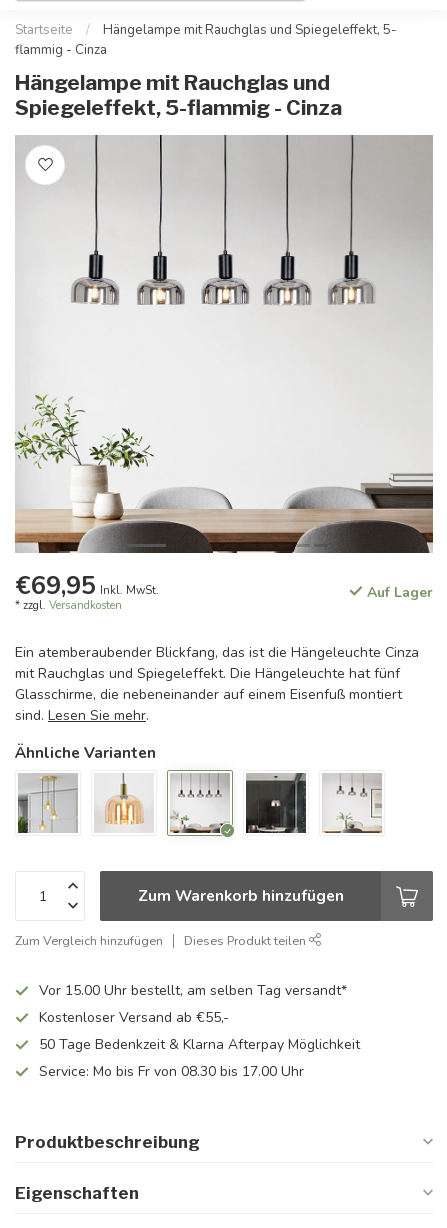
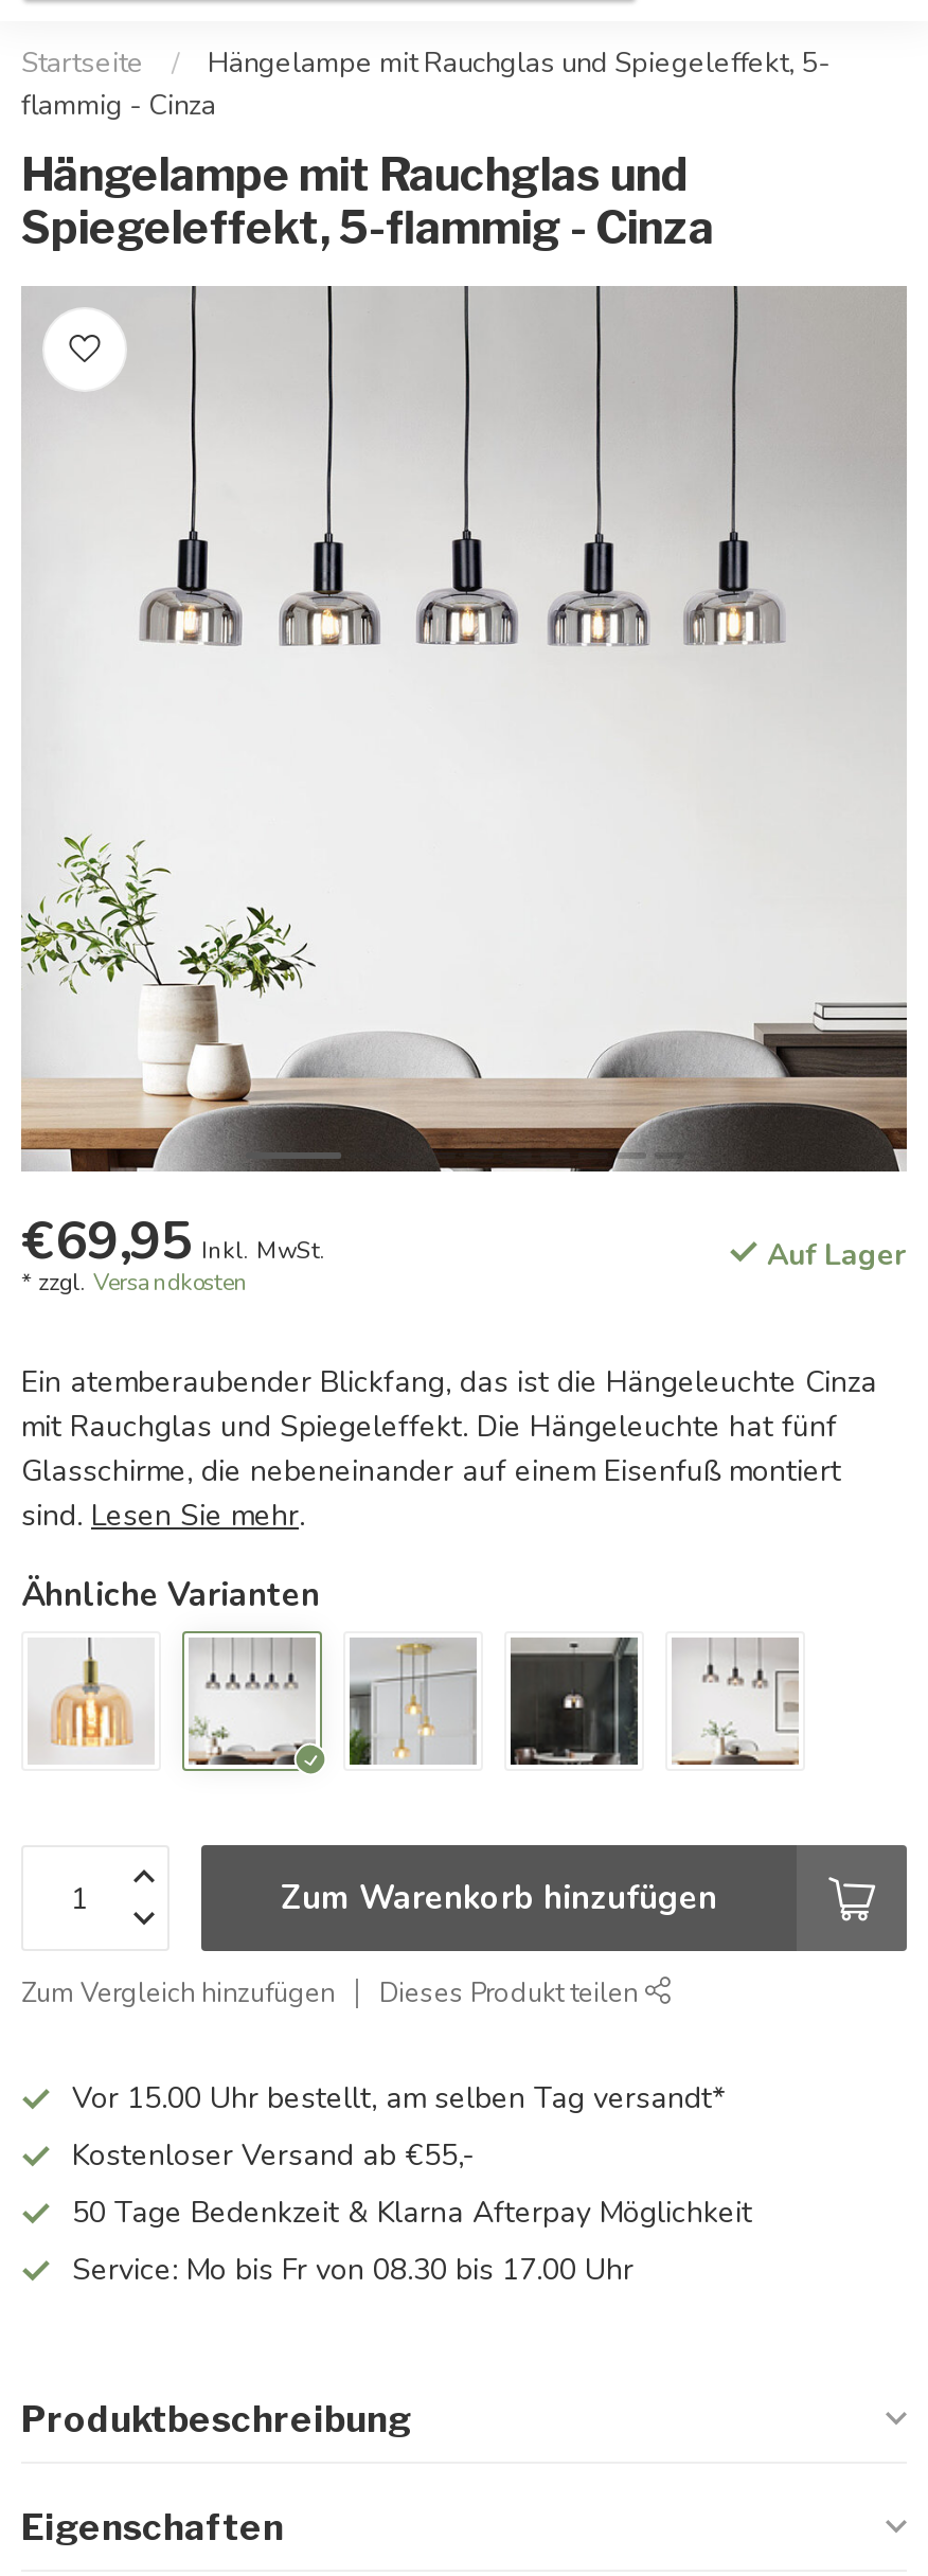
[17,774,78,834] [image] -> [28,1642,153,1765] [image]
[91,770,158,837] [image] -> [180,1629,326,1775] [image]
[166,769,235,838] [image] -> [343,1631,485,1773] [image]

